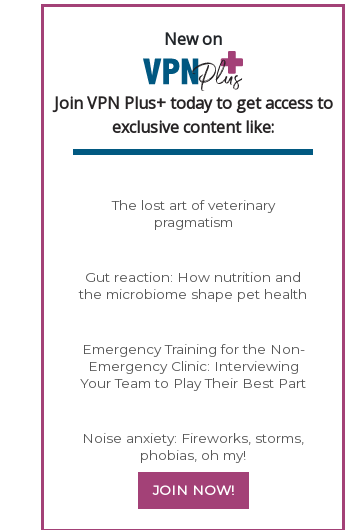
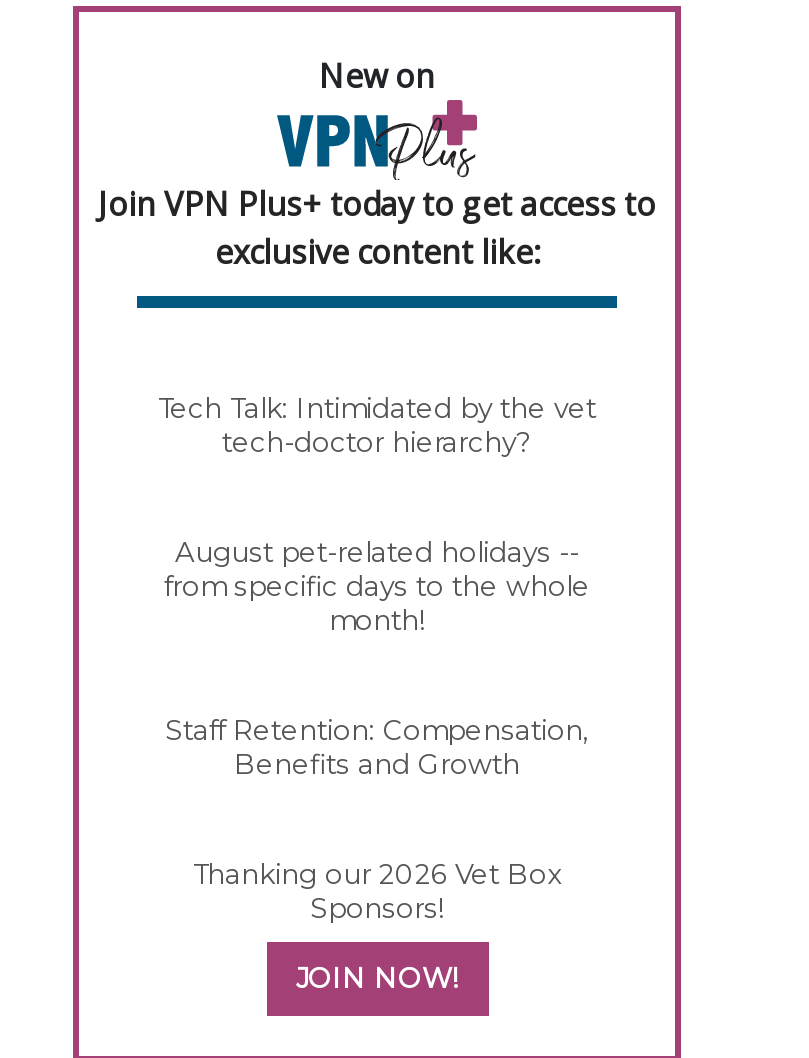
[111,197,274,230] The lost art of veterinary | pragmatism -> [158,391,596,457] Tech Talk: Intimidated by the vet | tech-doctor hierarchy?
[79,269,307,302] Gut reaction: How nutrition and | the microbiome shape pet health -> [164,535,590,635] August pet-related holidays -- | from specific days to the whole | month!
[80,341,306,391] Emergency Training for the Non- | Emergency Clinic: Interviewing | Your Team to Play Their Best Part -> [165,713,589,779] Staff Retention: Compensation, | Benefits and Growth
[82,430,304,463] Noise anxiety: Fireworks, storms, | phobias, oh my! -> [193,857,561,923] Thanking our 2026 Vet Box | Sponsors!

